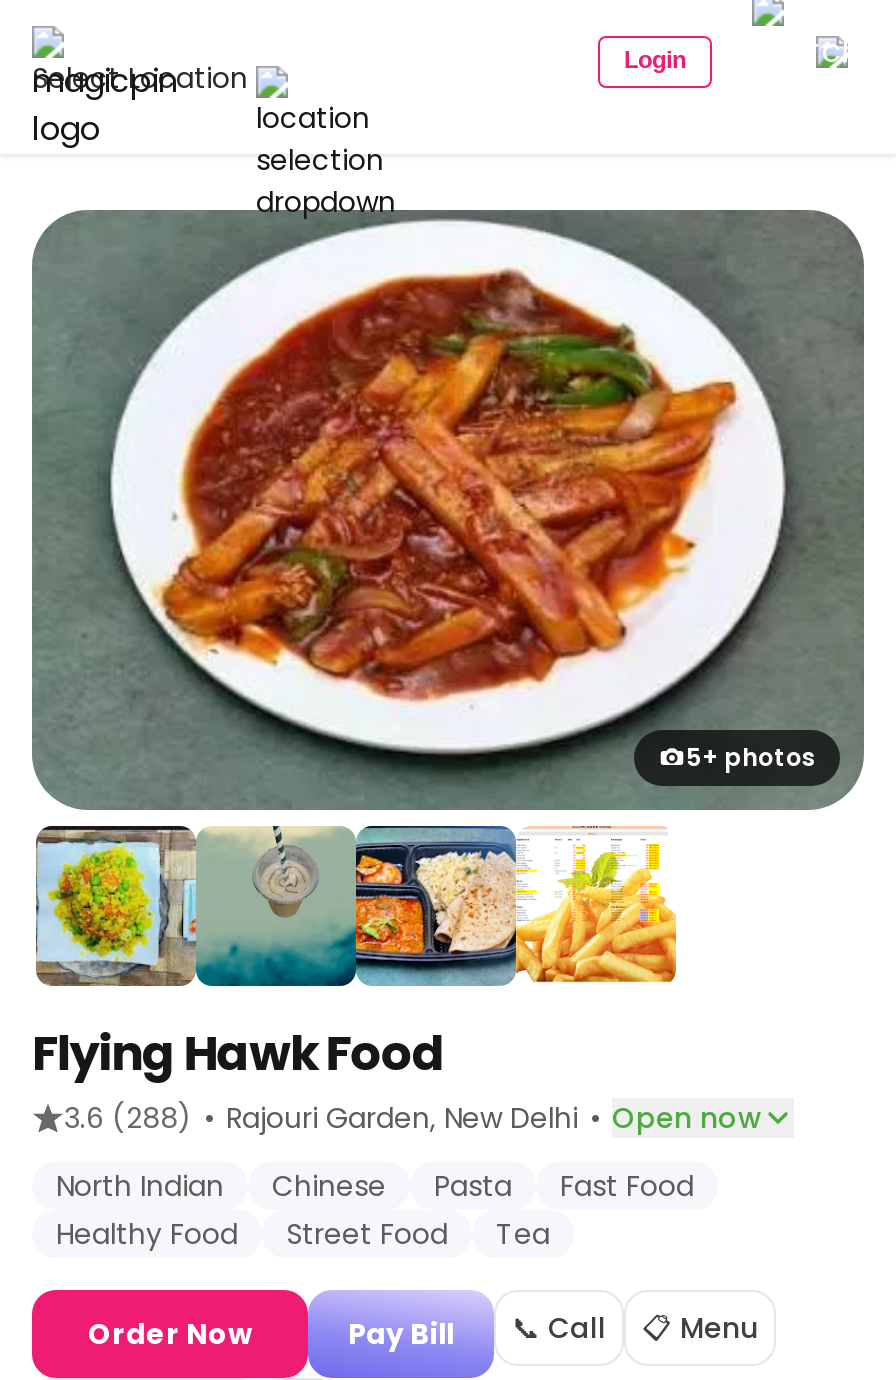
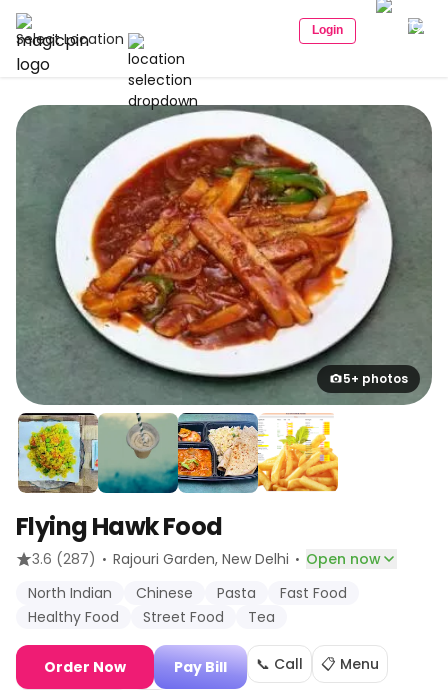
[64,1090,762,1146] 3.6 (288) · Rajouri Garden, New Delhi · Open now -> [32,545,381,573] 3.6 (287) · Rajouri Garden, New Delhi · Open now

